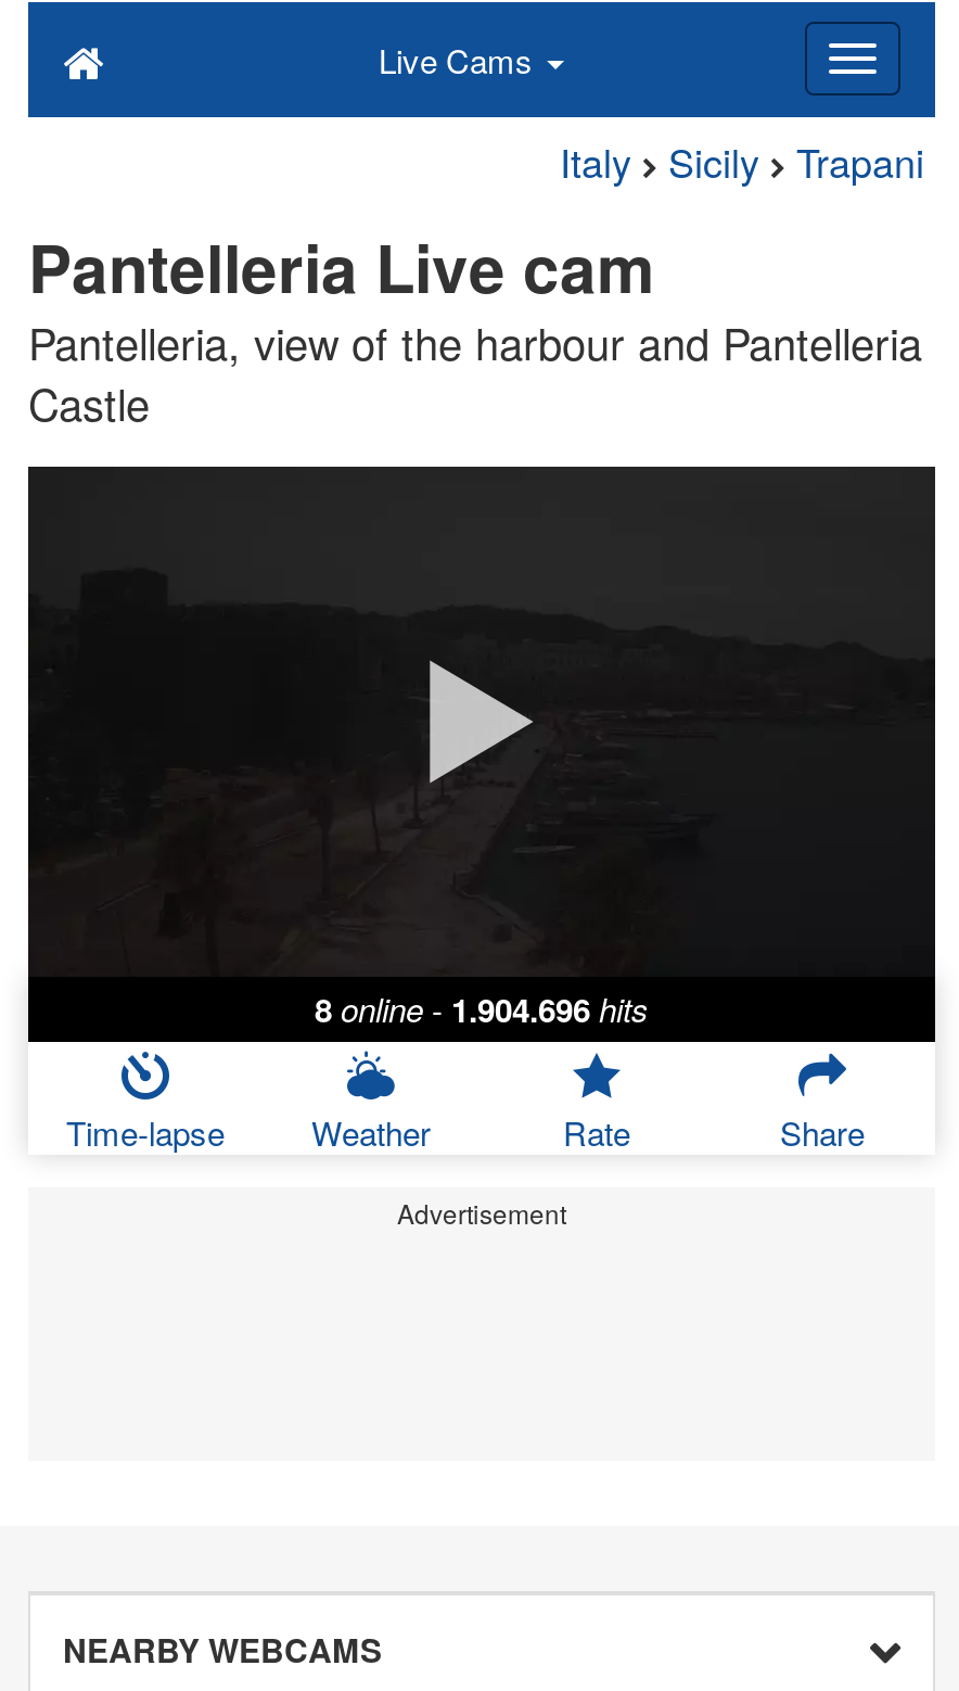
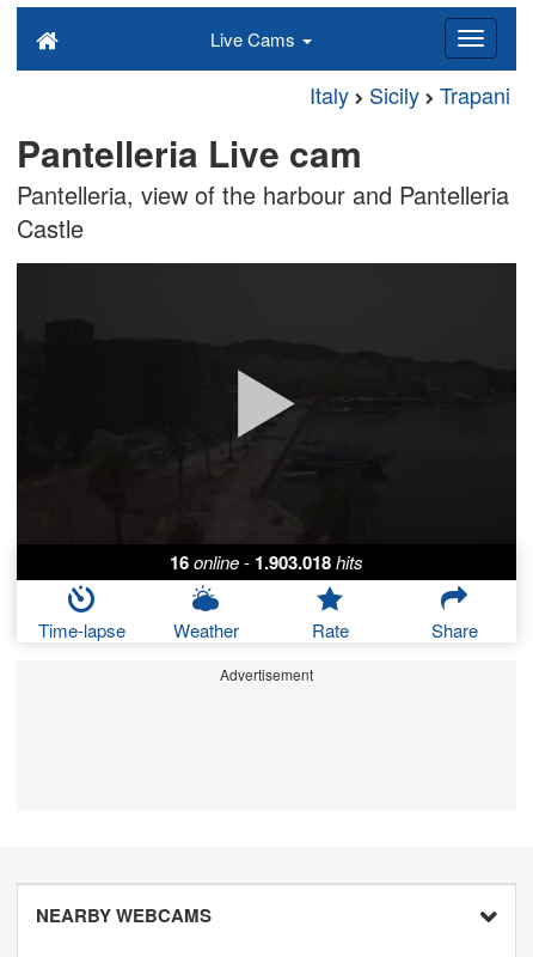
[315,986,649,1033] 8 online - 1.904.696 hits -> [170,549,363,576] 16 online - 1.903.018 hits

